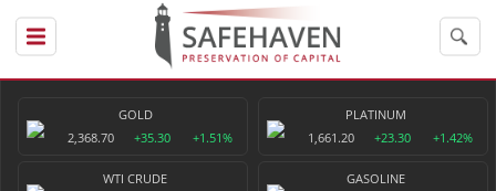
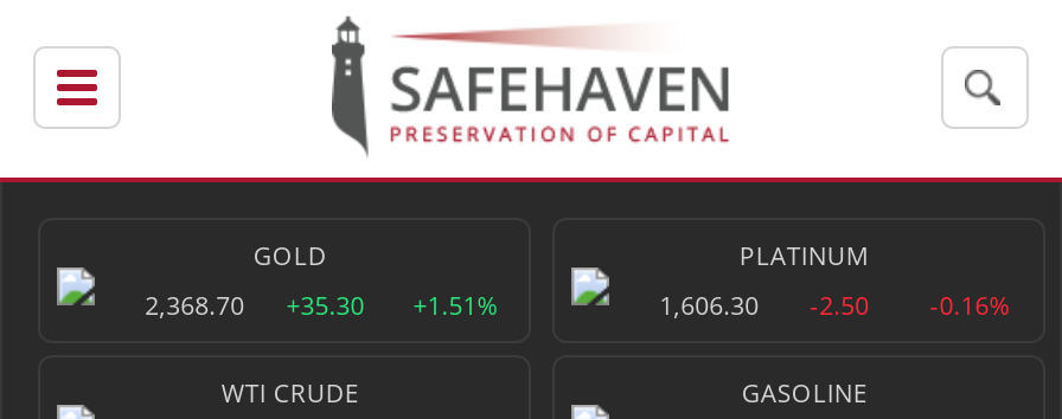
[308,130,355,146] 1,661.20 -> [659,289,759,322] 1,606.30
[374,130,410,146] +23.30 -> [810,289,869,322] -2.50
[433,130,473,146] +1.42% -> [930,289,1010,322] -0.16%

